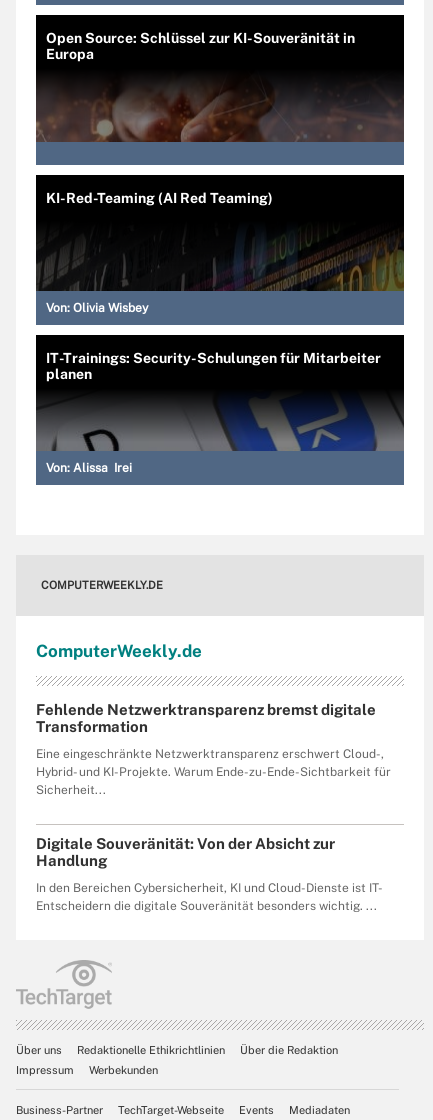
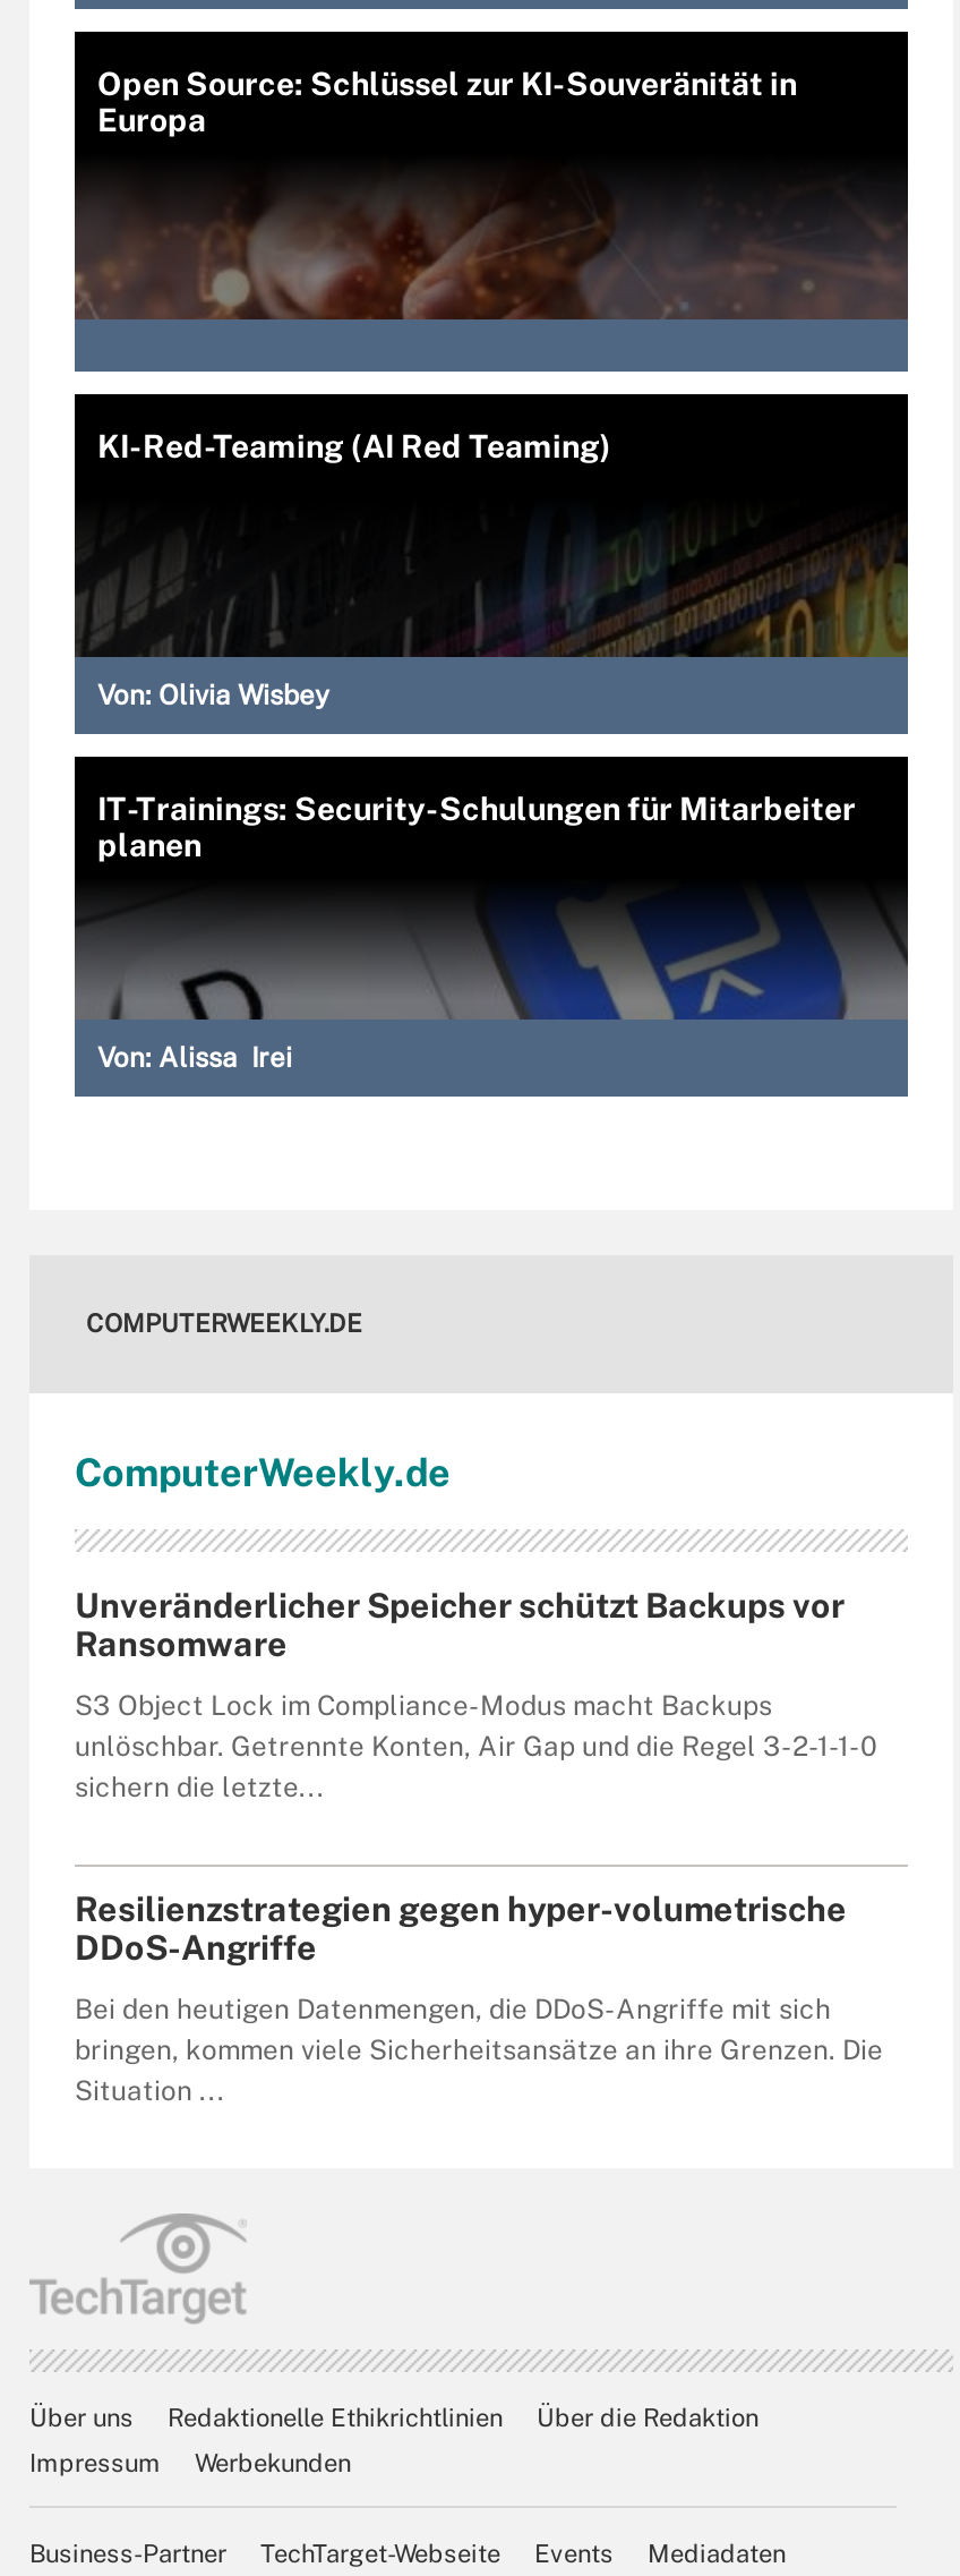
[36,700,376,734] Fehlende Netzwerktransparenz bremst digitale | Transformation -> [75,1585,845,1662] Unveränderlicher Speicher schützt Backups vor | Ransomware
[36,746,391,796] Eine eingeschränkte Netzwerktransparenz erschwert Cloud-, | Hybrid- und KI-Projekte. Warum Ende-zu-Ende-Sichtbarkeit für | Sicherheit... -> [75,1689,876,1802] S3 Object Lock im Compliance-Modus macht Backups | unlöschbar. Getrennte Konten, Air Gap und die Regel 3-2-1-1-0 | sichern die letzte...
[36,834,335,868] Digitale Souveränität: Von der Absicht zur | Handlung -> [75,1888,847,1965] Resilienzstrategien gegen hyper-volumetrische | DDoS-Angriffe
[36,880,383,912] In den Bereichen Cybersicherheit, KI und Cloud-Dienste ist IT- | Entscheidern die digitale Souveränität besonders wichtig. ... -> [75,1993,883,2106] Bei den heutigen Datenmengen, die DDoS-Angriffe mit sich | bringen, kommen viele Sicherheitsansätze an ihre Grenzen. Die | Situation ...

